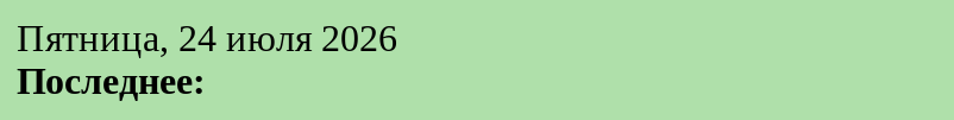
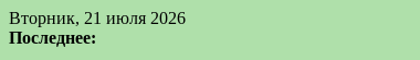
[17,18,397,58] Пятница, 24 июля 2026 -> [9,9,186,27] Вторник, 21 июля 2026

